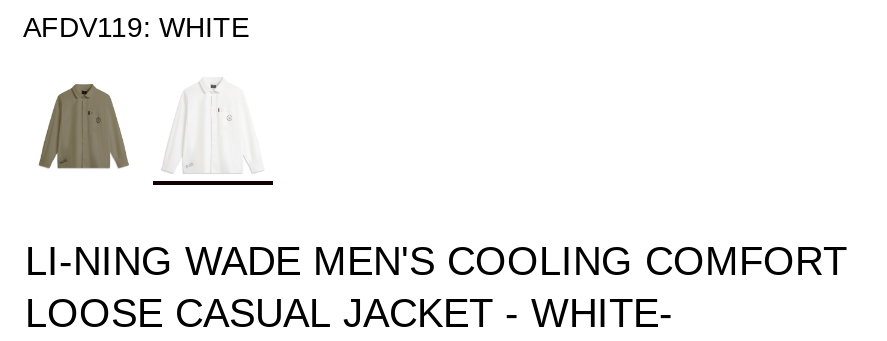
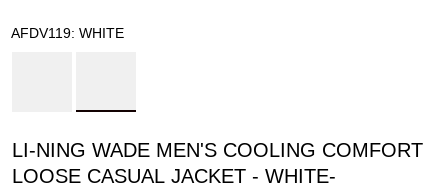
[37,83,129,171] [image] -> none

